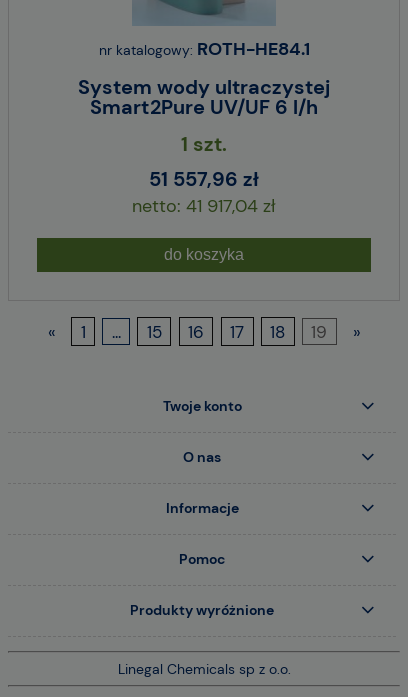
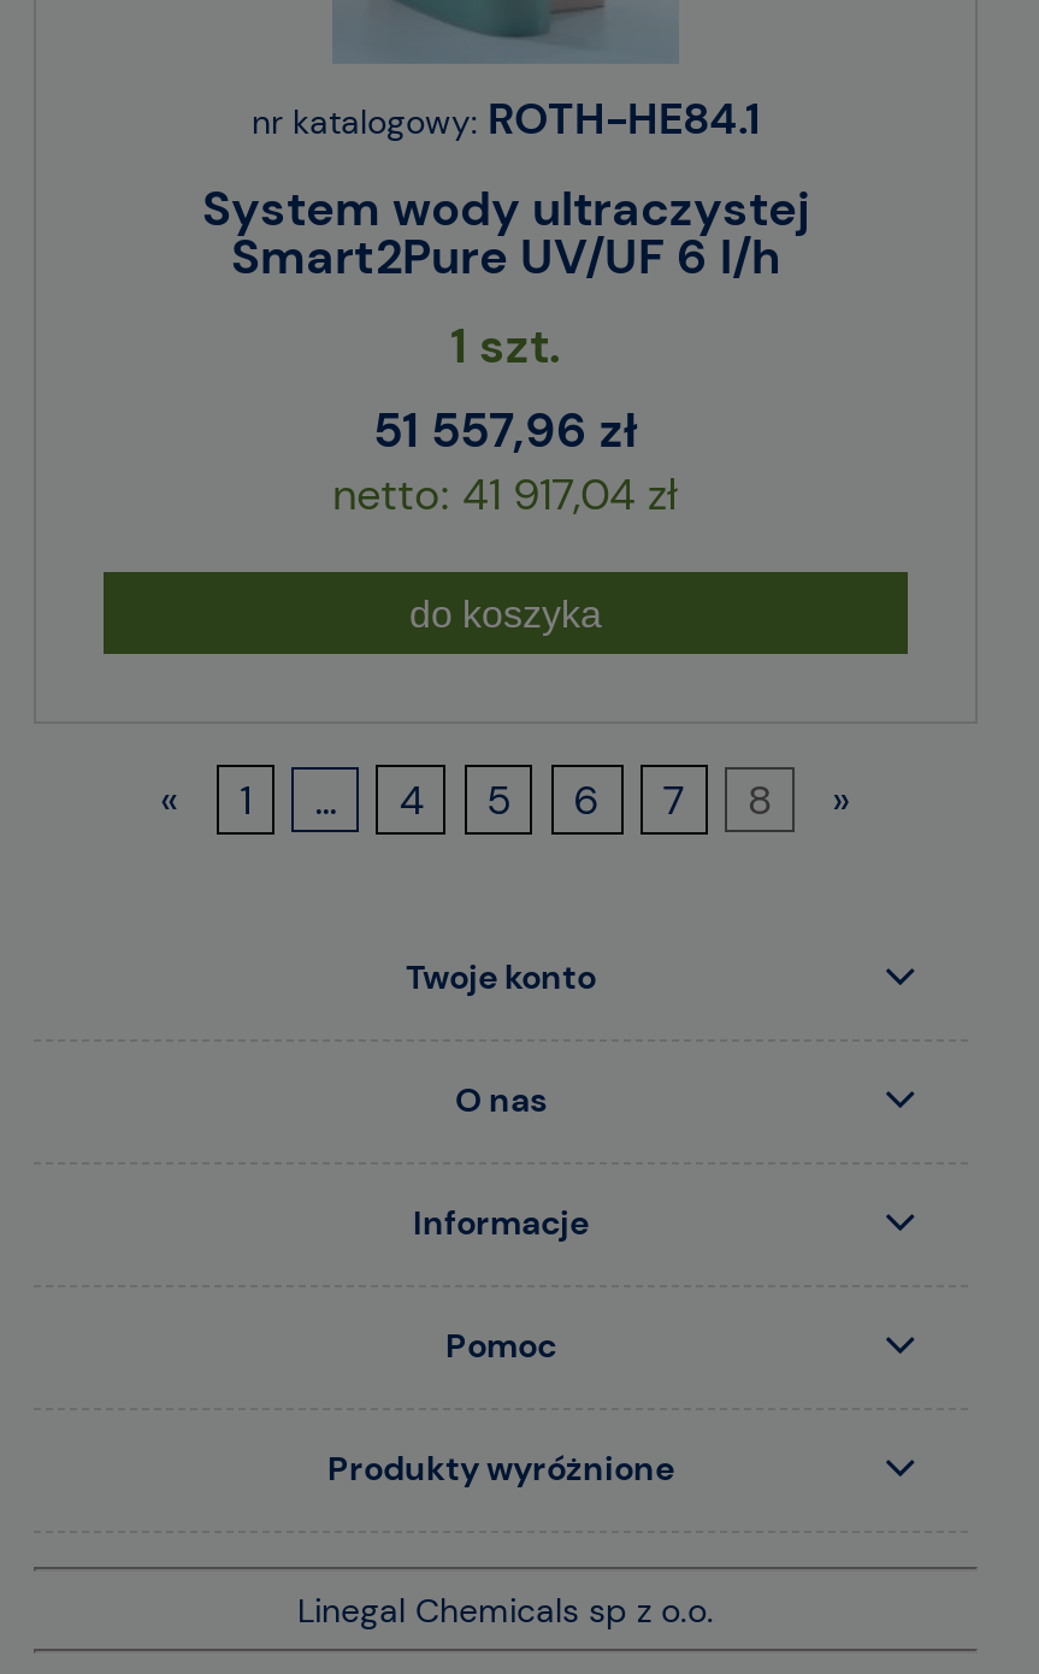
[147,321,162,343] 15 -> [399,773,424,826] 4
[188,321,204,343] 16 -> [486,773,510,826] 5
[230,321,244,343] 17 -> [573,773,600,826] 6
[270,321,285,343] 18 -> [663,773,684,826] 7
[311,321,327,343] 19 -> [747,773,771,826] 8

